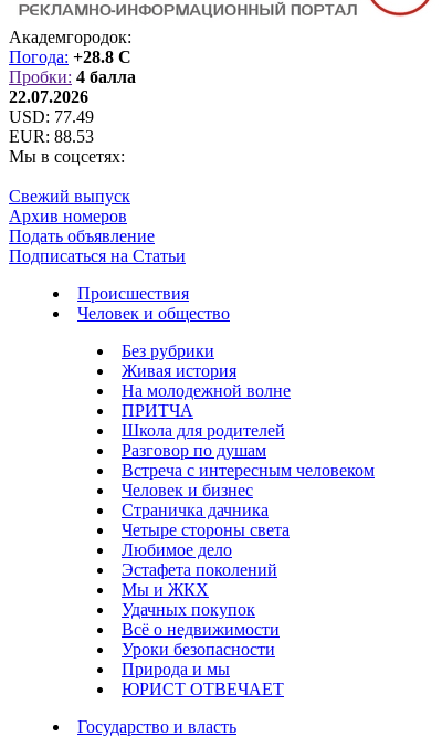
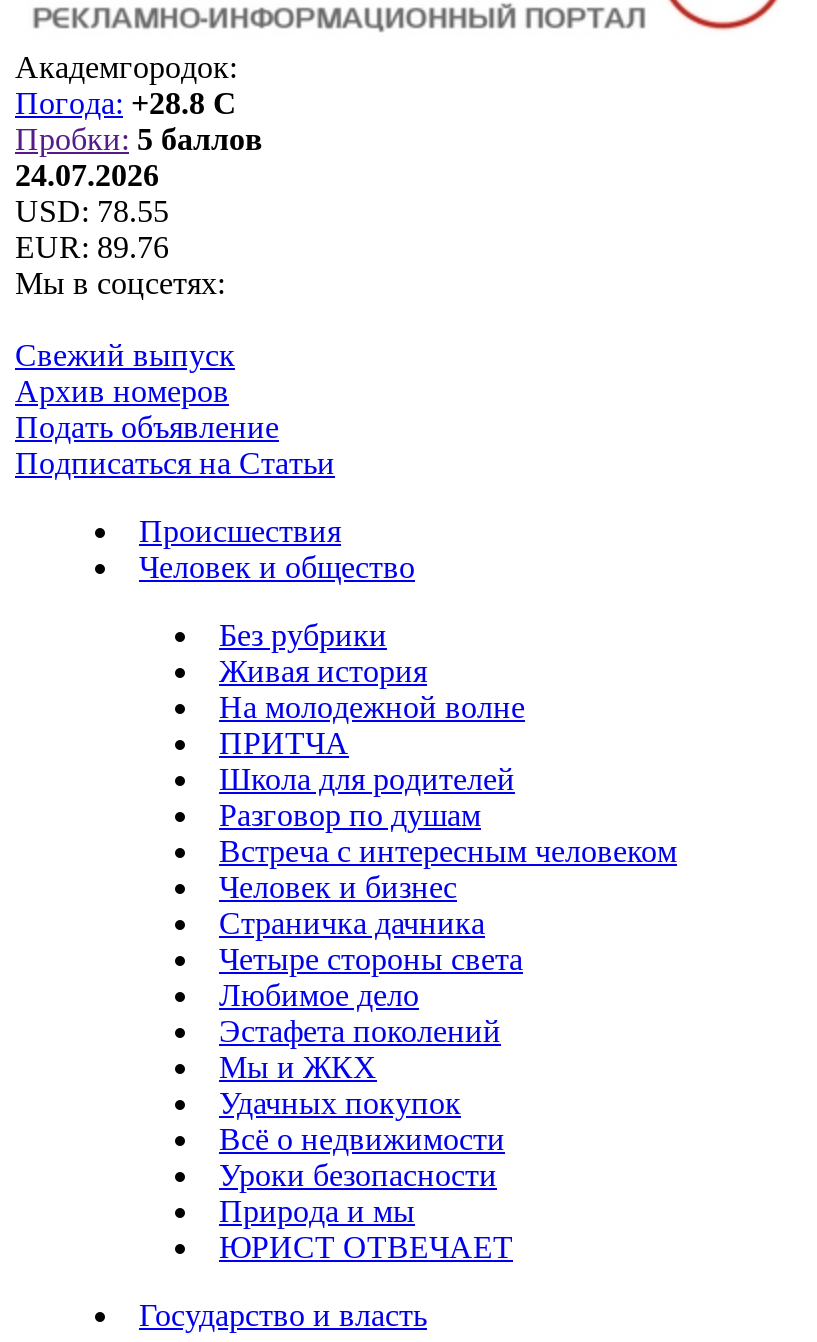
[9,67,136,86] Пробки: 4 балла -> [15,122,263,156] Пробки: 5 баллов
[9,87,88,106] 22.07.2026 -> [15,158,159,192] 24.07.2026
[9,107,94,126] USD: 77.49 -> [15,194,169,228] USD: 78.55
[9,127,94,146] EUR: 88.53 -> [15,230,169,264] EUR: 89.76

